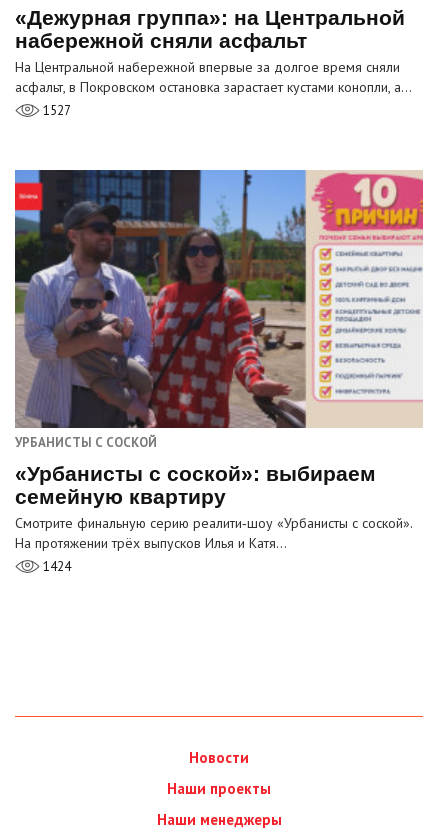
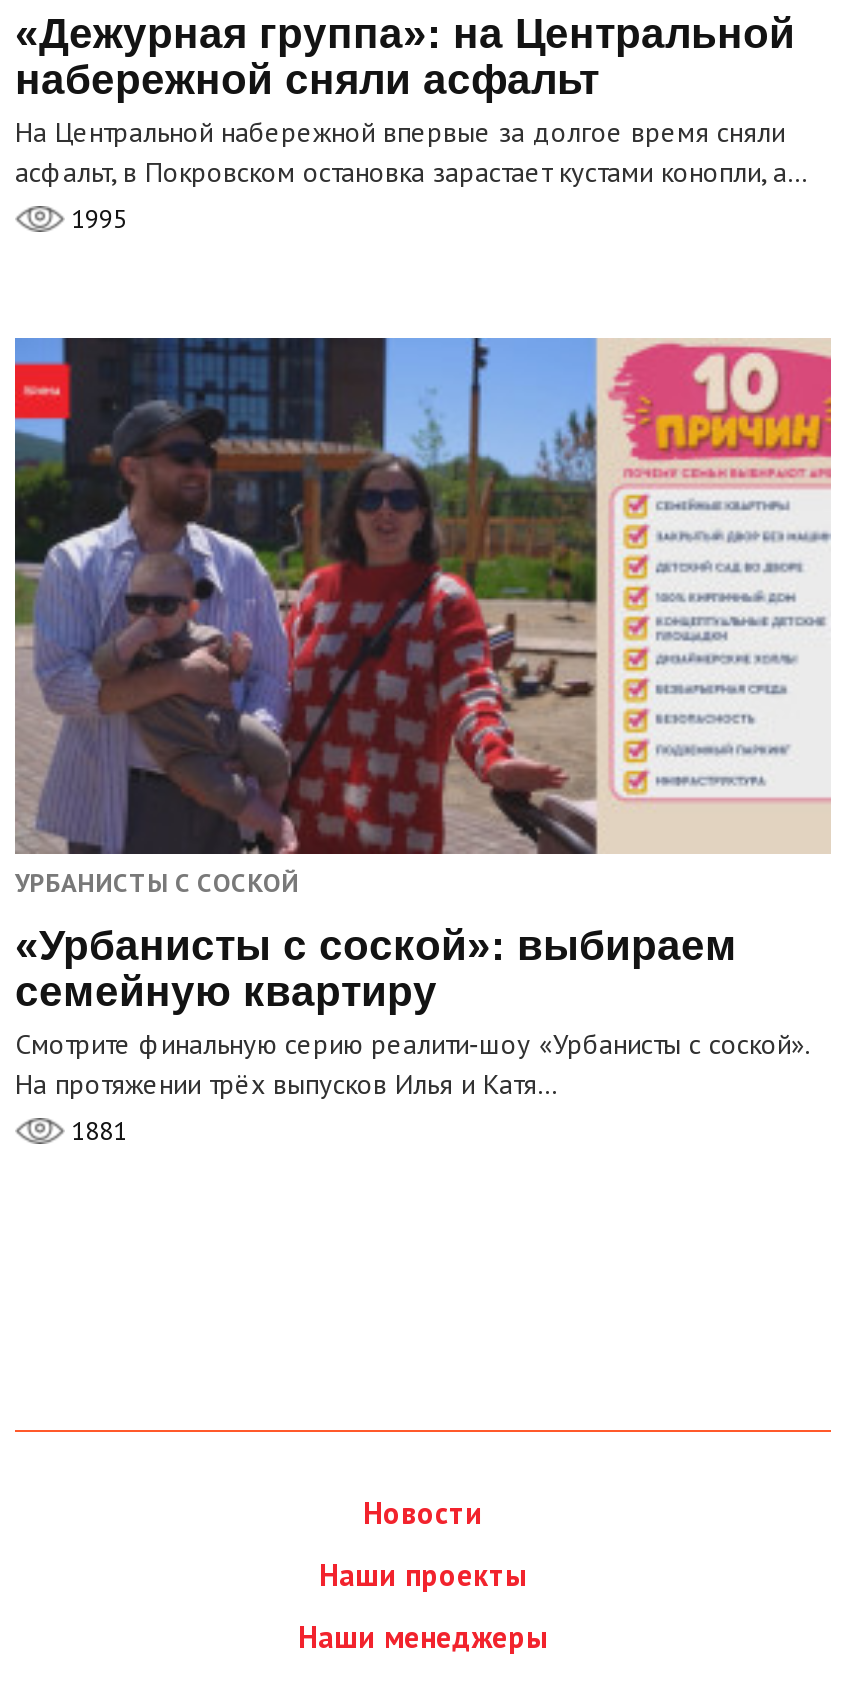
[40,102,71,119] 1527 -> [65,202,127,236] 1995
[40,558,71,575] 1424 -> [65,1114,127,1148] 1881

